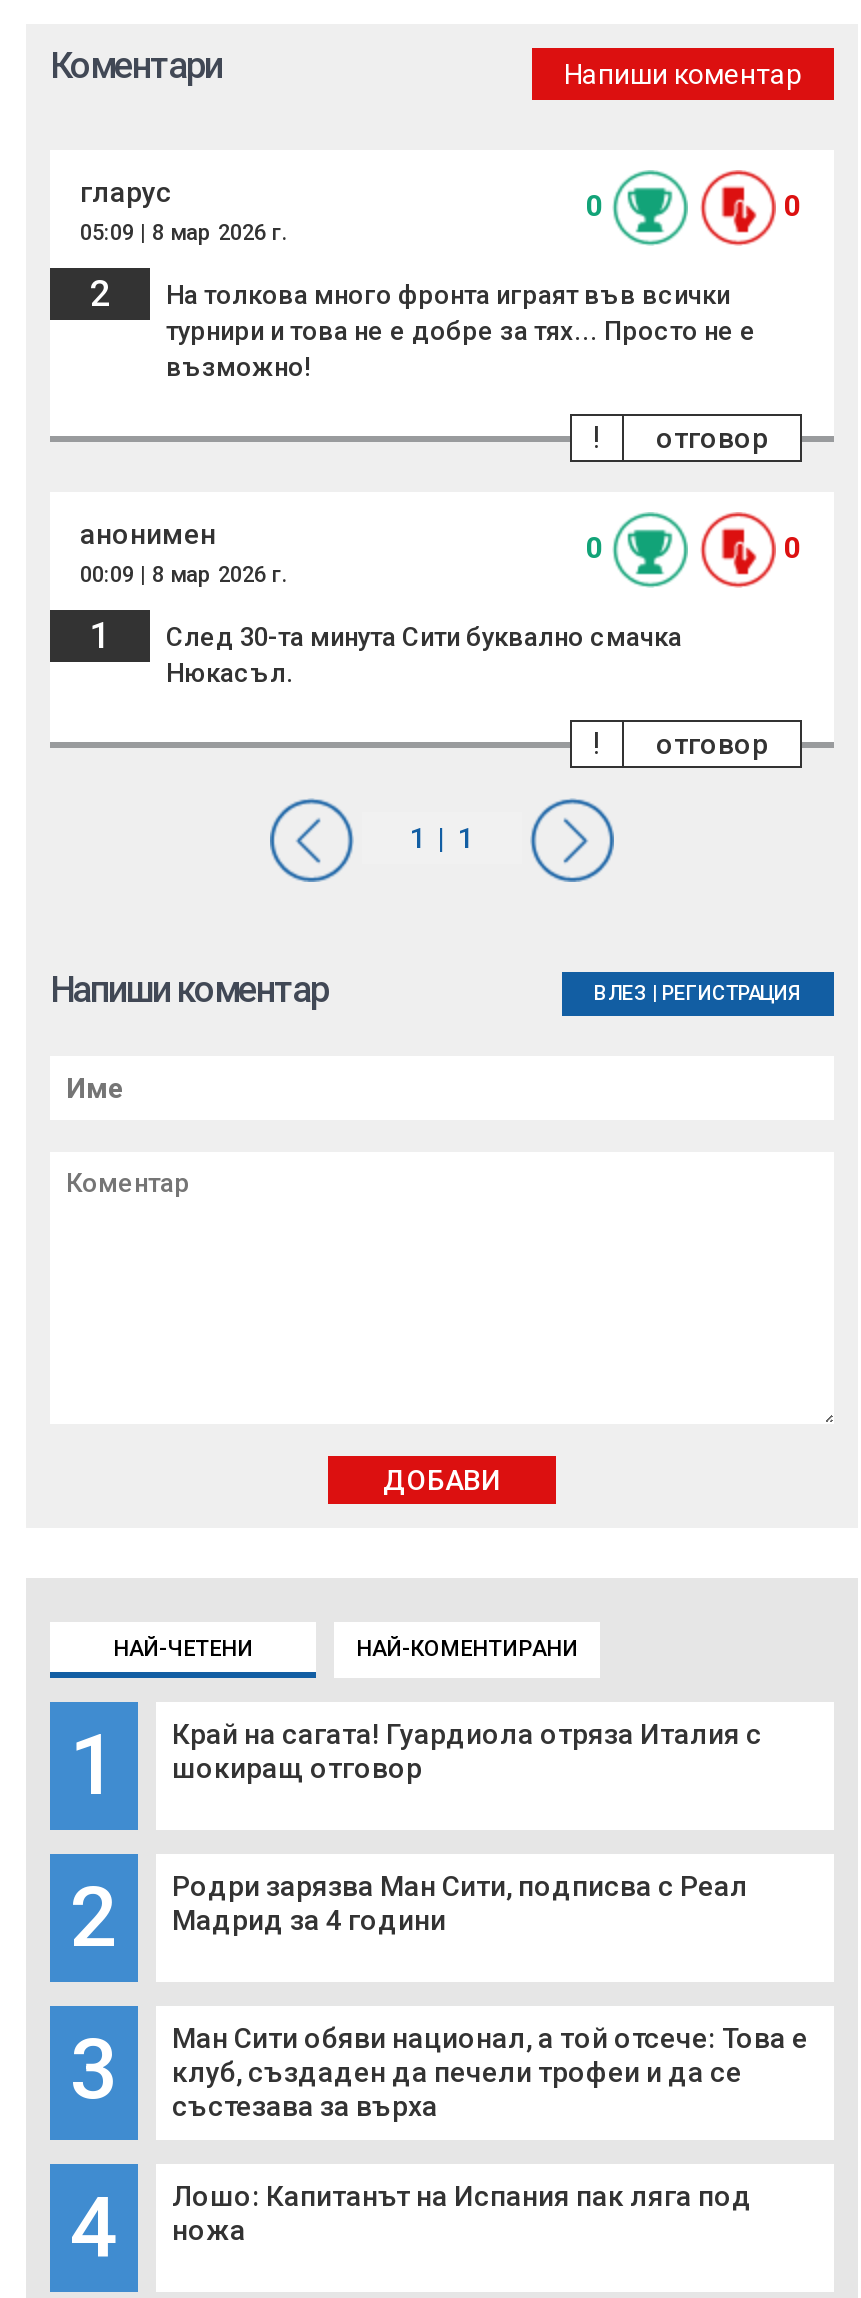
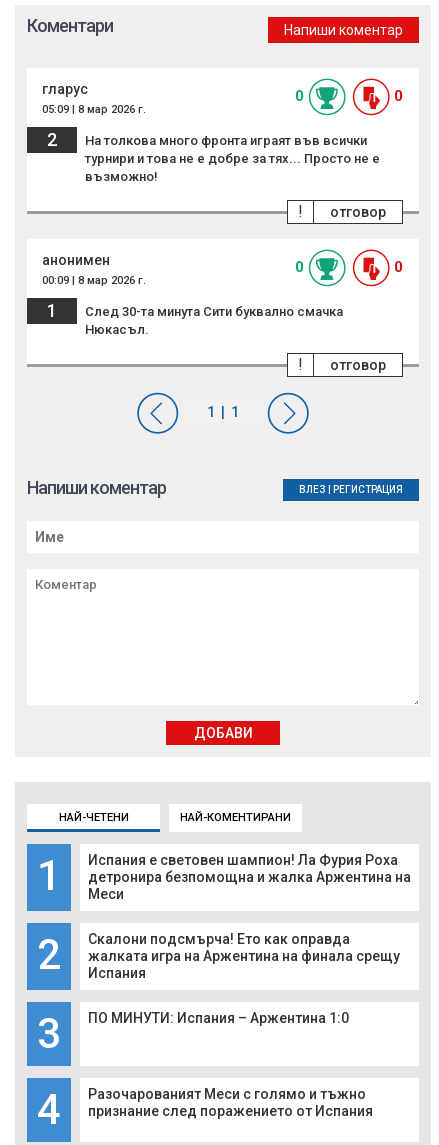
[172,1718,762,1784] Край на сагата! Гуардиола отряза Италия с | шокиращ отговор -> [88,852,411,902] Испания е световен шампион! Ла Фурия Роха | детронира безпомощна и жалка Аржентина на | Меси
[172,1870,748,1936] Родри зарязва Ман Сити, подписва с Реал | Мадрид за 4 години -> [88,931,400,981] Скалони подсмърча! Ето как оправда | жалката игра на Аржентина на финала срещу | Испания
[172,2022,808,2122] Ман Сити обяви национал, а той отсече: Това е | клуб, създаден да печели трофеи и да се | състезава за върха -> [88,1010,349,1026] ПО МИНУТИ: Испания – Аржентина 1:0
[172,2180,752,2246] Лошо: Капитанът на Испания пак ляга под | ножа -> [88,1086,373,1119] Разочарованият Меси с голямо и тъжно | признание след поражението от Испания

